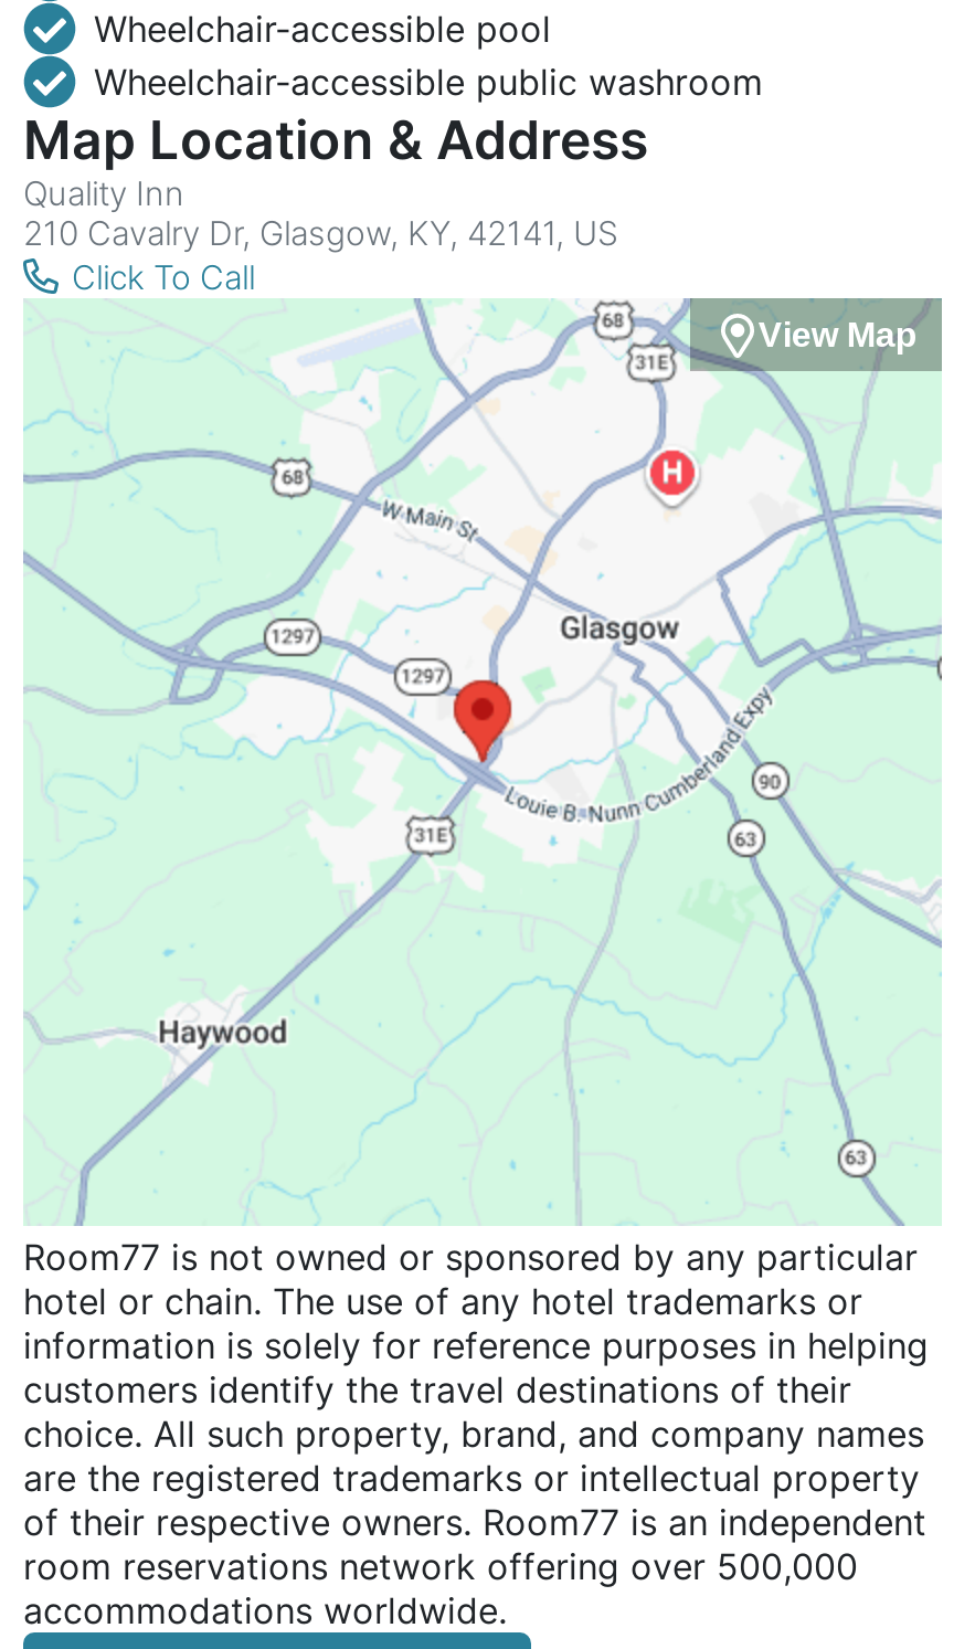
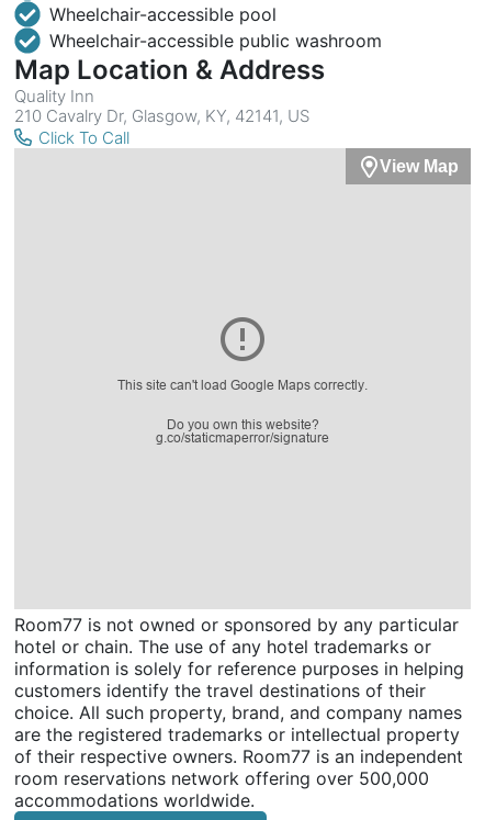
[23,298,942,1226] [image] -> none

